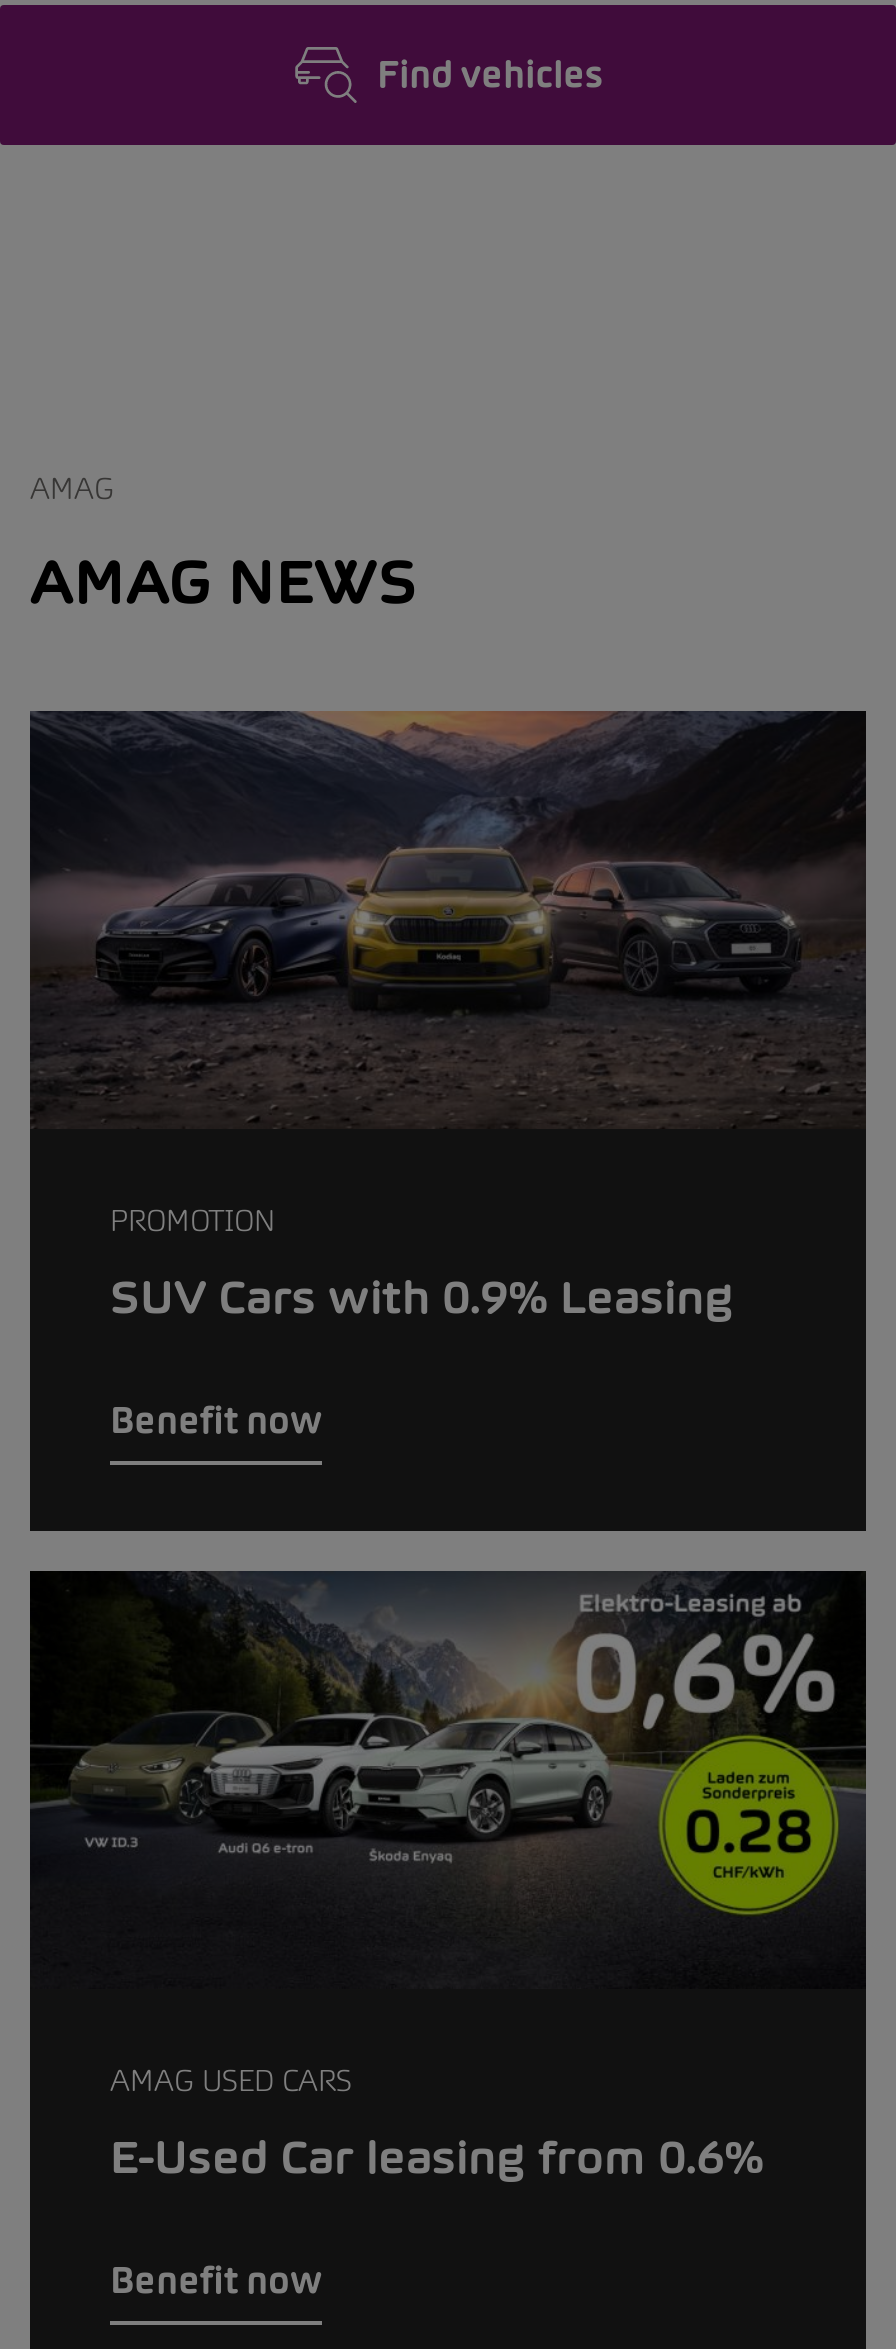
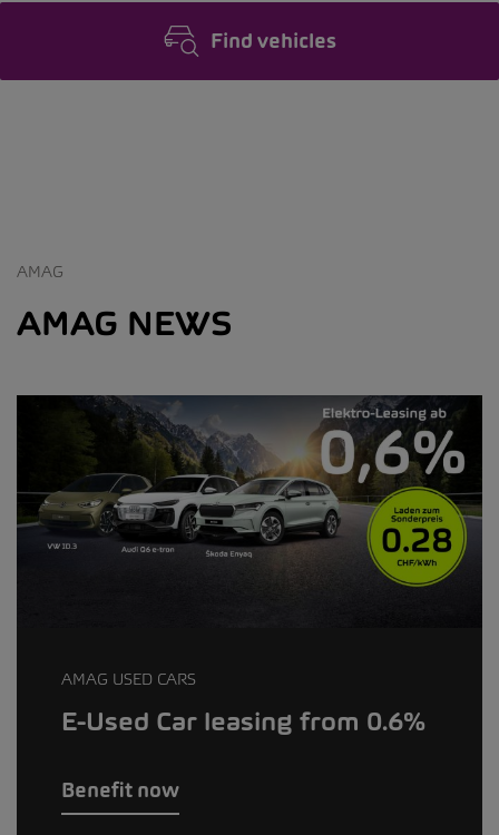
[28,709,866,1443] [image] | PROMOTION | SUV Cars with 0.9% Leasing | Benefit now -> none

